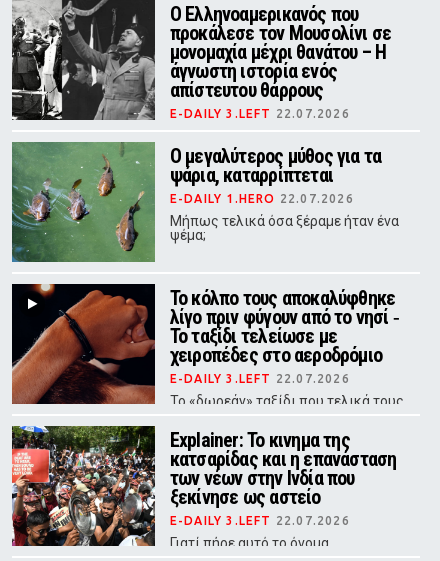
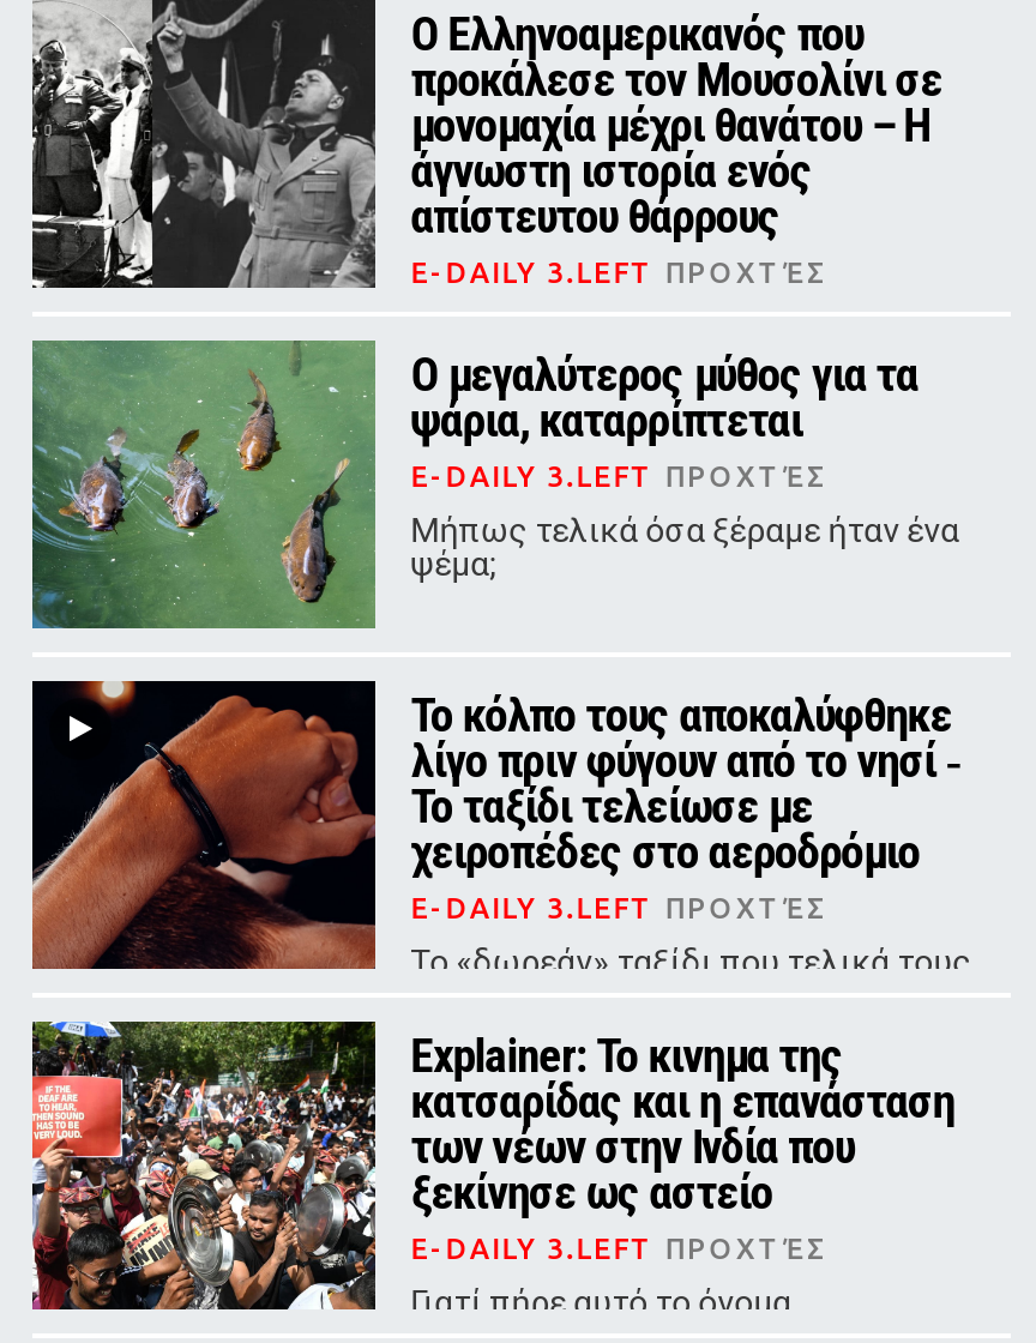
[170,107,350,120] E-DAILY 3.LEFT 22.07.2026 -> [411,257,829,288] E-DAILY 3.LEFT ΠΡΟΧΤΈΣ
[170,192,354,205] E-DAILY 1.HERO 22.07.2026 -> [411,461,829,492] E-DAILY 3.LEFT ΠΡΟΧΤΈΣ
[170,372,350,385] E-DAILY 3.LEFT 22.07.2026 -> [411,893,829,924] E-DAILY 3.LEFT ΠΡΟΧΤΈΣ
[170,514,350,527] E-DAILY 3.LEFT 22.07.2026 -> [411,1233,829,1264] E-DAILY 3.LEFT ΠΡΟΧΤΈΣ

